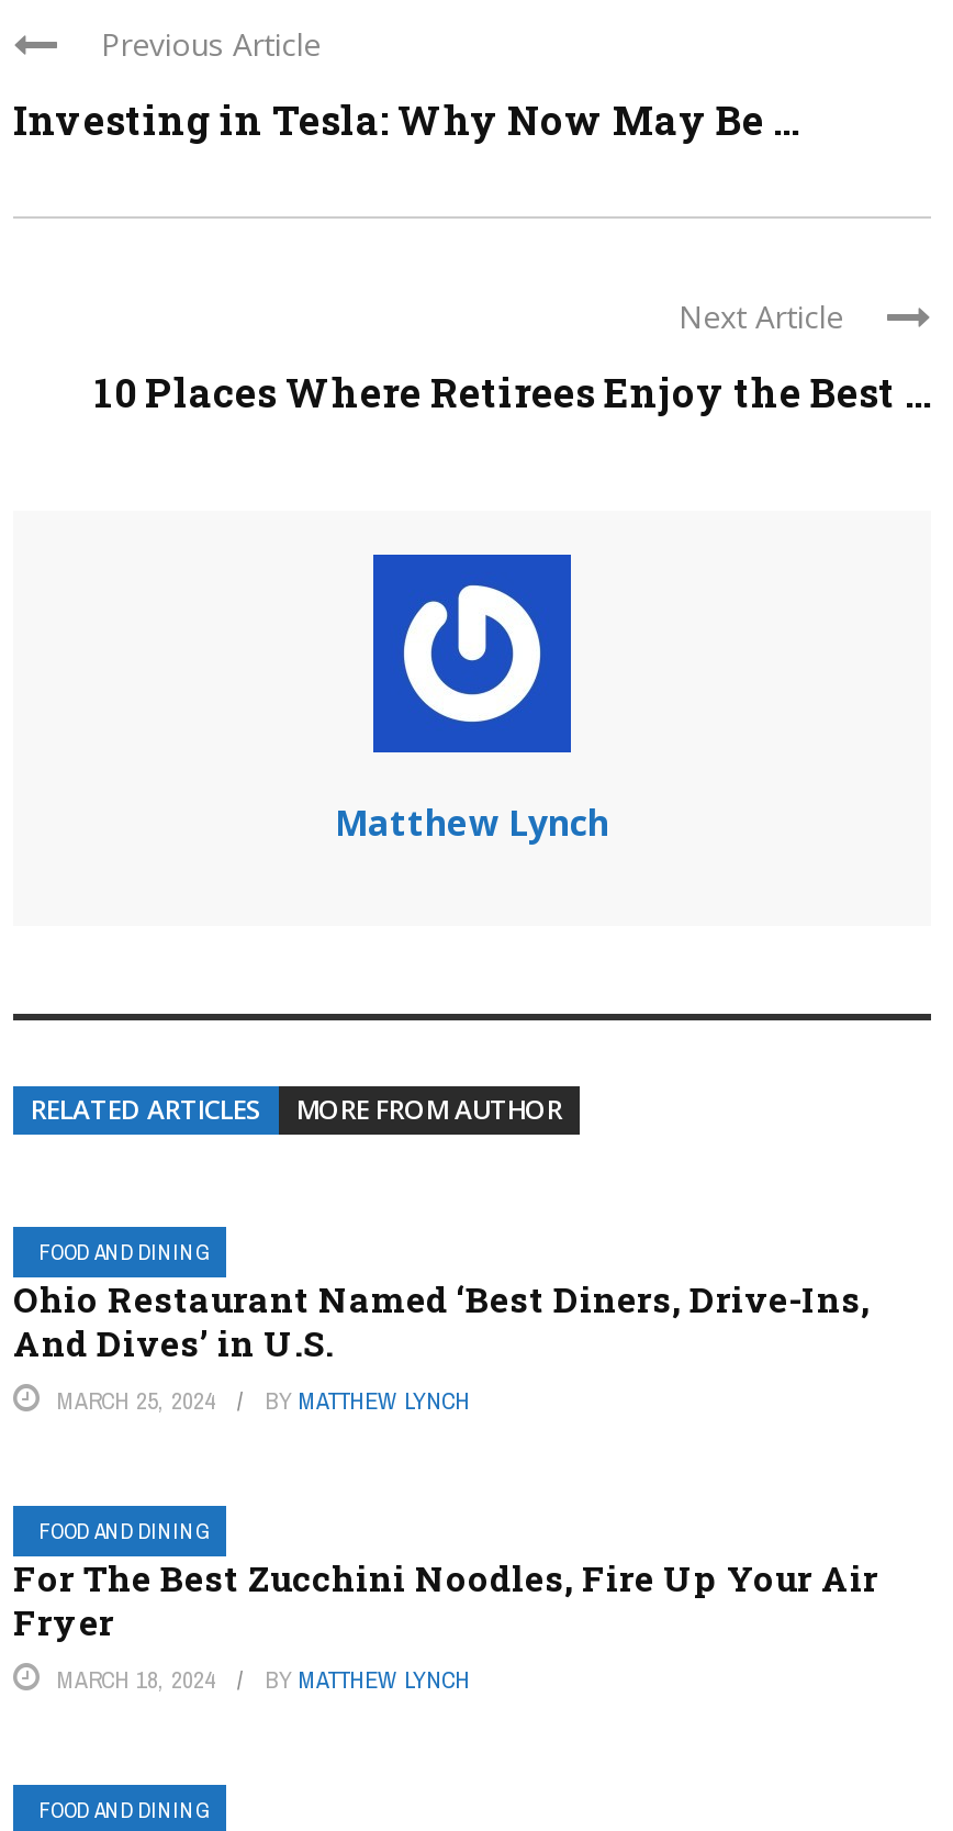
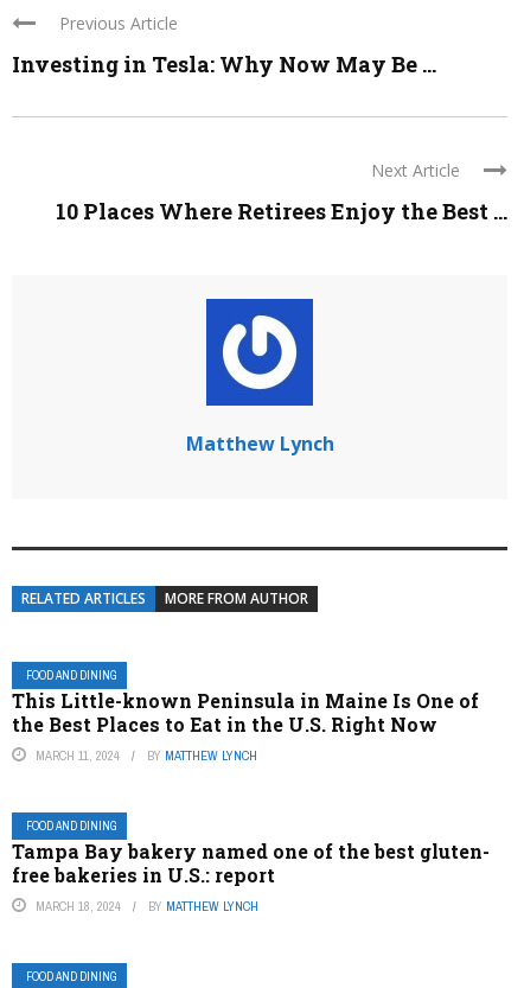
[13,1275,870,1416] Ohio Restaurant Named ‘Best Diners, Drive-Ins, | And Dives’ in U.S. | MARCH 25, 2024 -> [12,688,479,764] This Little-known Peninsula in Maine Is One of | the Best Places to Eat in the U.S. Right Now | MARCH 11, 2024
[13,1554,878,1644] For The Best Zucchini Noodles, Fire Up Your Air | Fryer -> [12,839,490,887] Tampa Bay bakery named one of the best gluten- | free bakeries in U.S.: report

